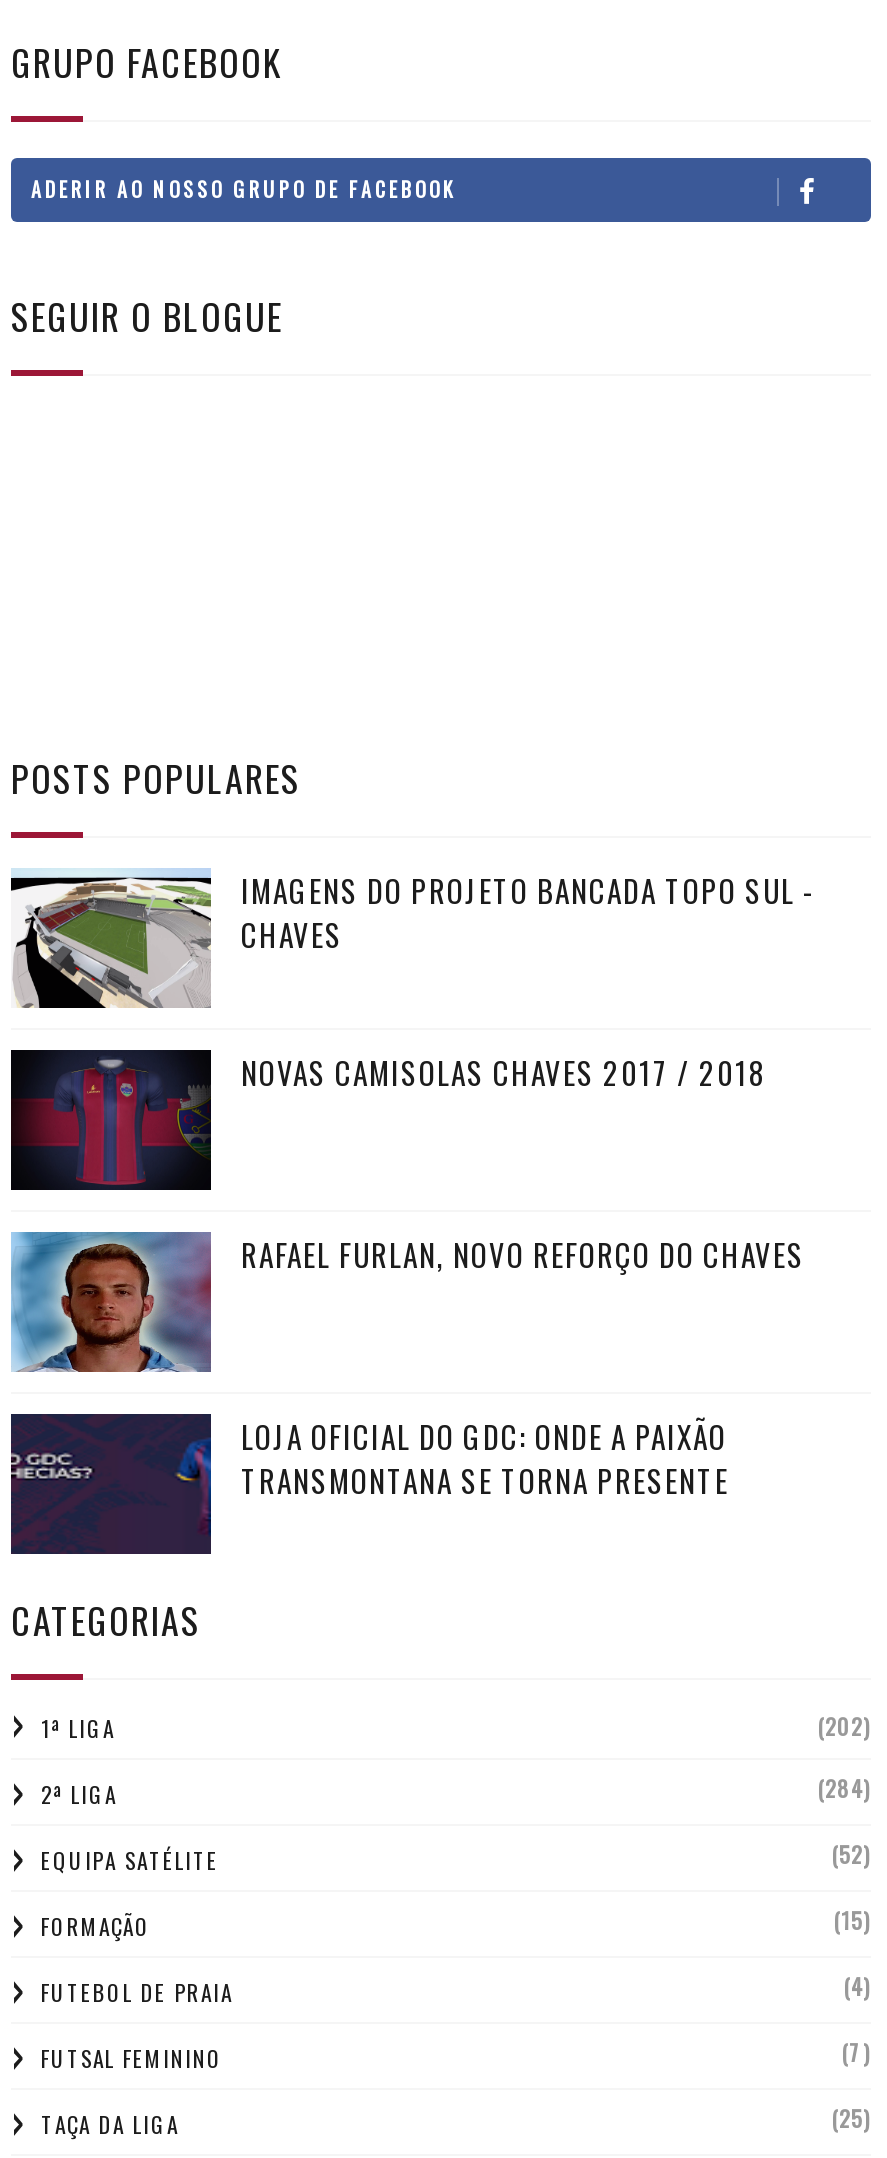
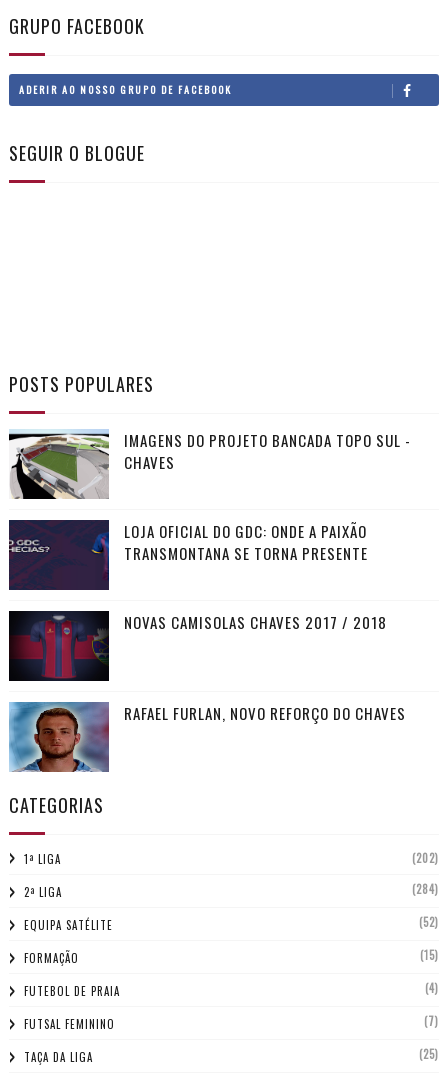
moved [11,1049,767,1190] -> [8,610,387,682]: [image] | NOVAS CAMISOLAS CHAVES 2017 / 2018
moved [11,1231,805,1374] -> [8,701,406,773]: [image] | RAFAEL FURLAN, NOVO REFORÇO DO CHAVES
moved [9,1413,729,1554] -> [8,520,368,590]: [image] | LOJA OFICIAL DO GDC: ONDE A PAIXÃO | TRANSMONTANA SE TORNA PRESENTE

